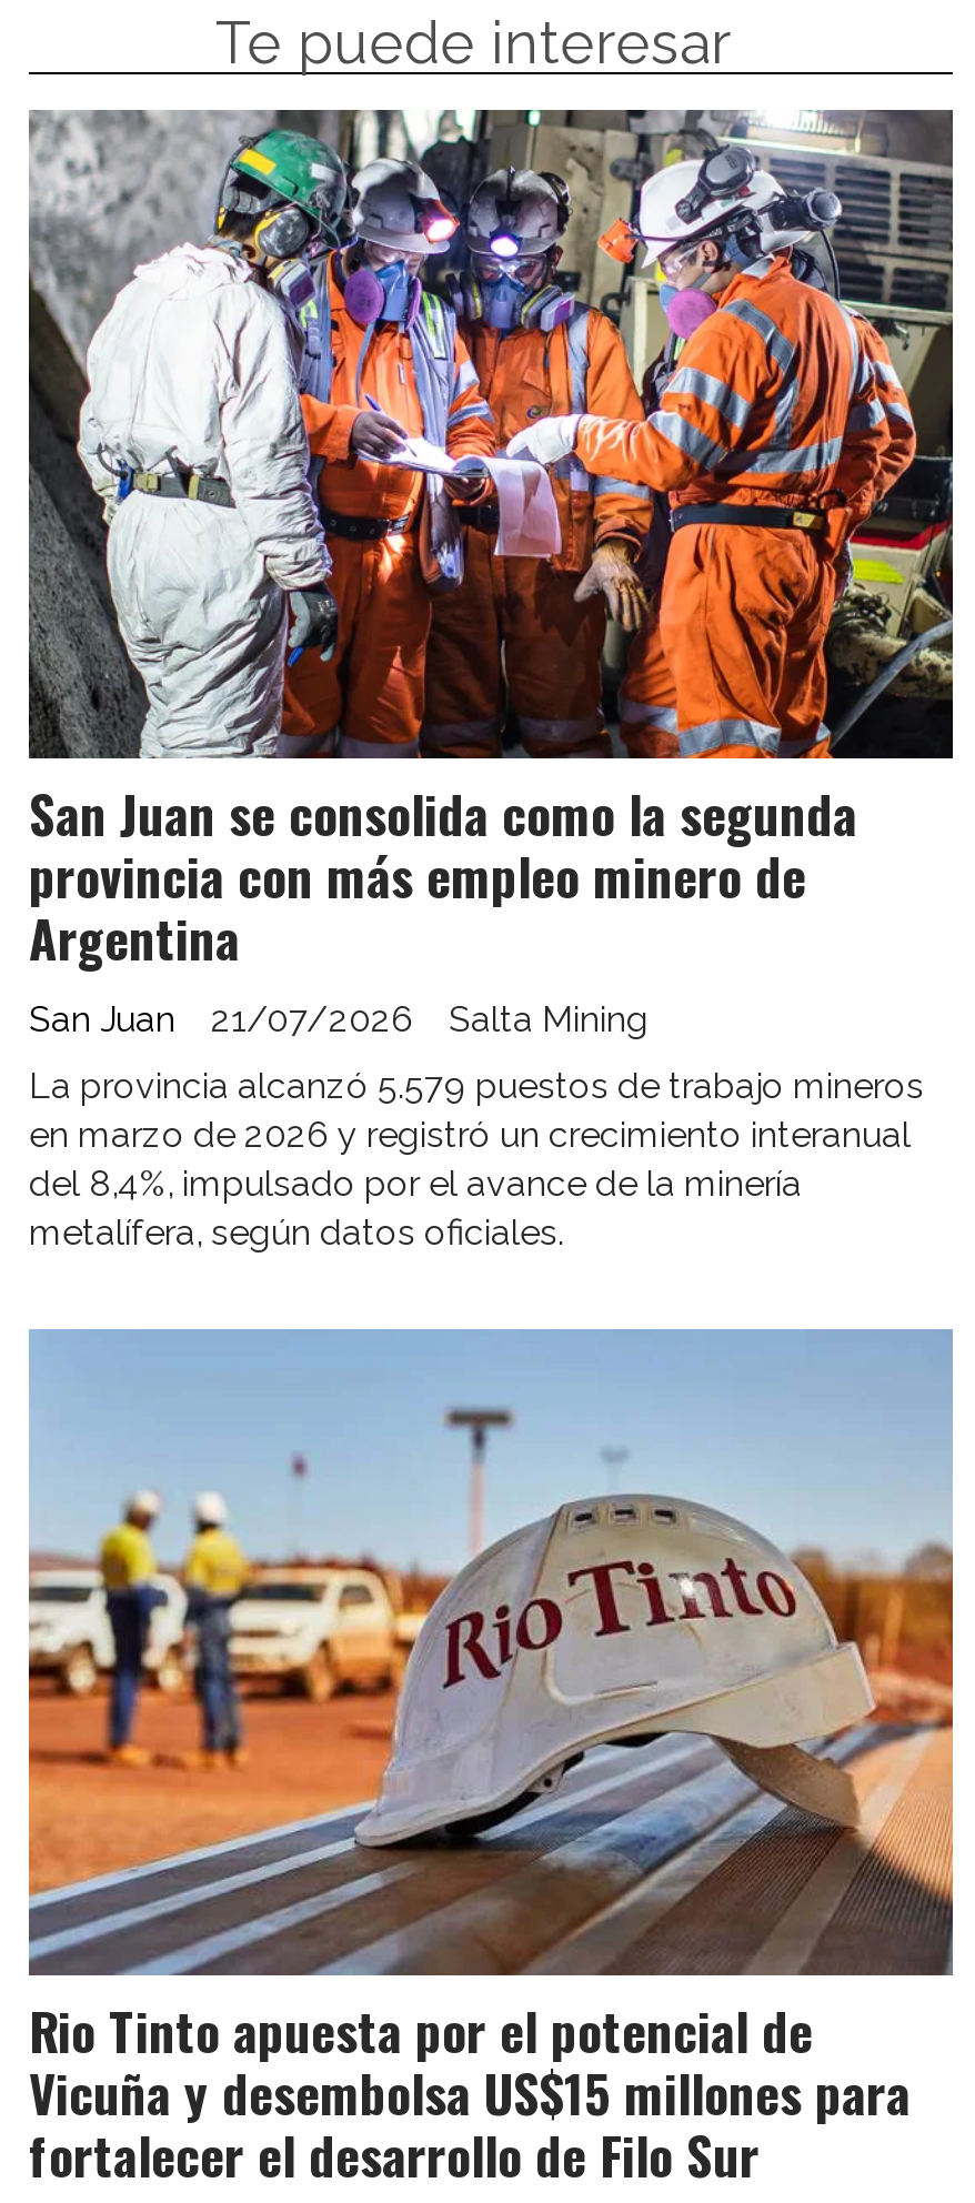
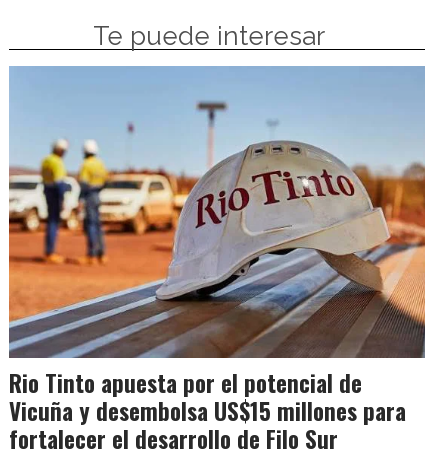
[27,108,955,1253] [image] | San Juan se consolida como la segunda | provincia con más empleo minero de | Argentina | Salta Mining | San Juan | 21/07/2026 | La provincia alcanzó 5.579 puestos de trabajo mineros | en marzo de 2026 y registró un crecimiento interanual | del 8,4%, impulsado por el avance de la minería | metalífera, según datos oficiales. -> none

